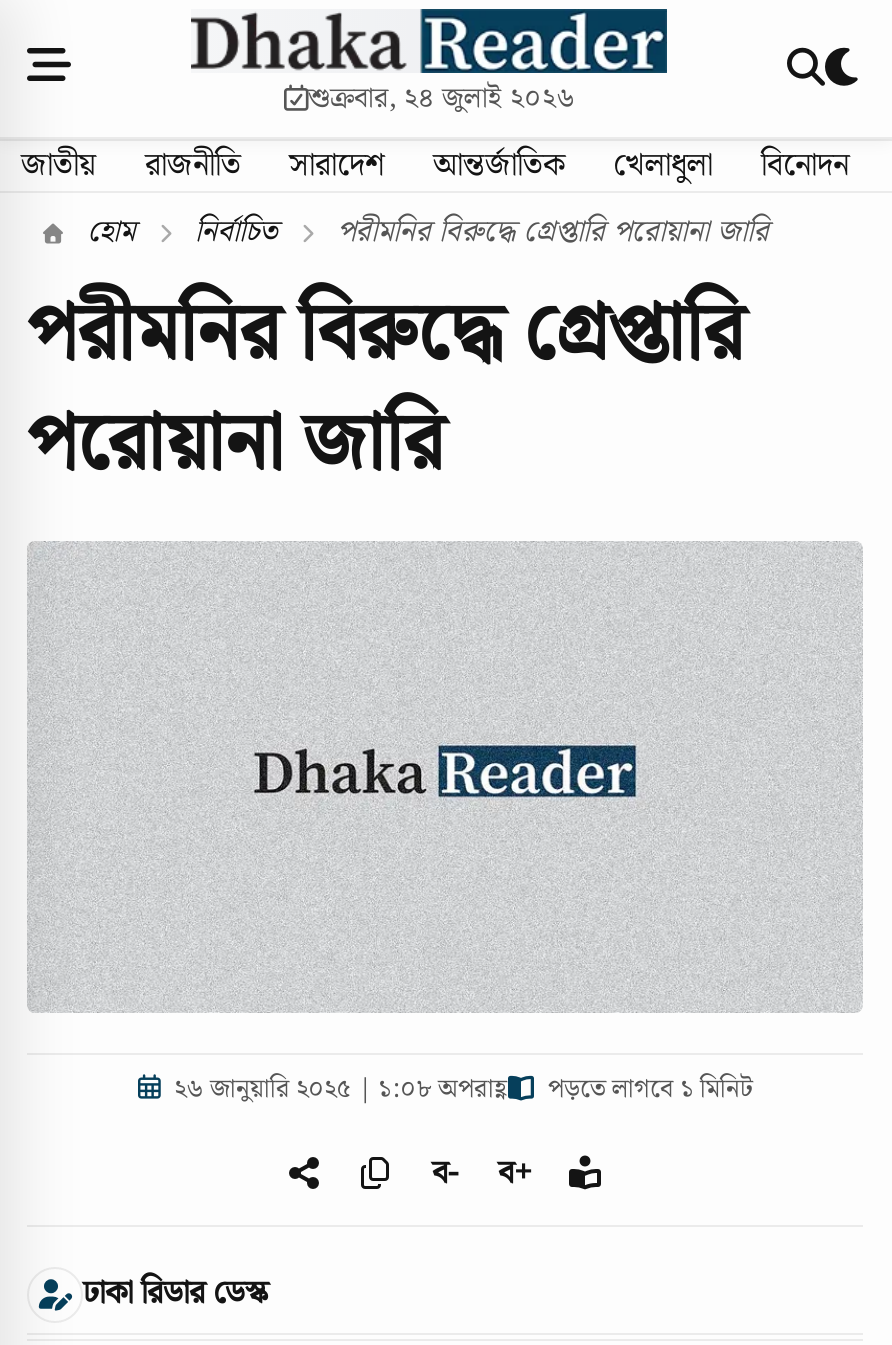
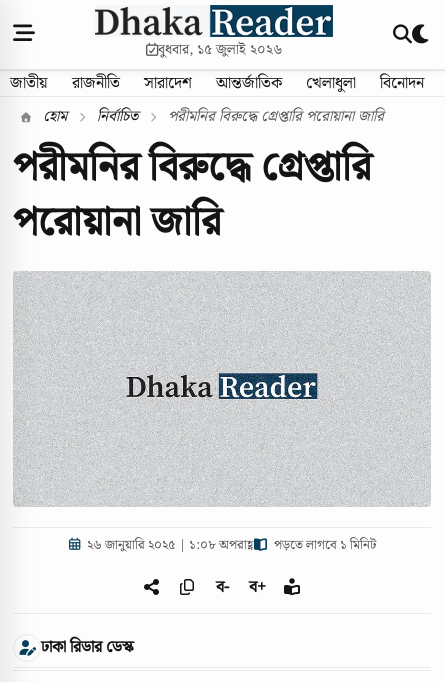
[308,77,574,121] শুক্রবার, ২৪ জুলাই ২০২৬ -> [158,39,282,61] বুধবার, ১৫ জুলাই ২০২৬

